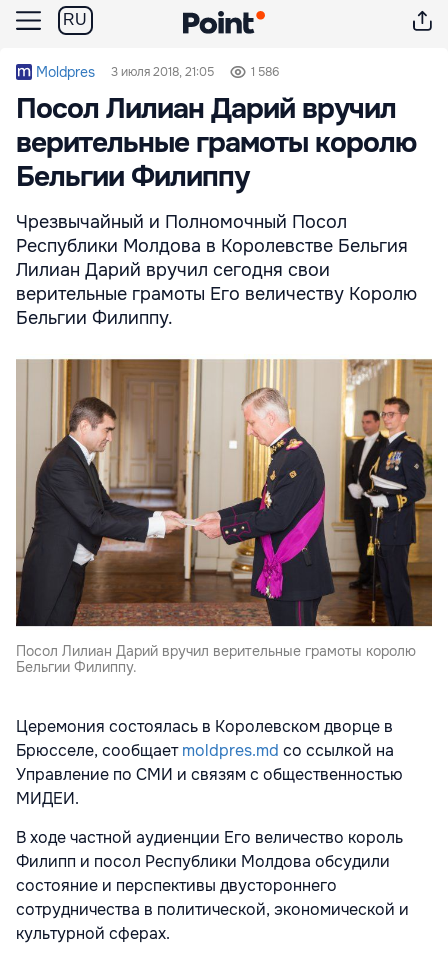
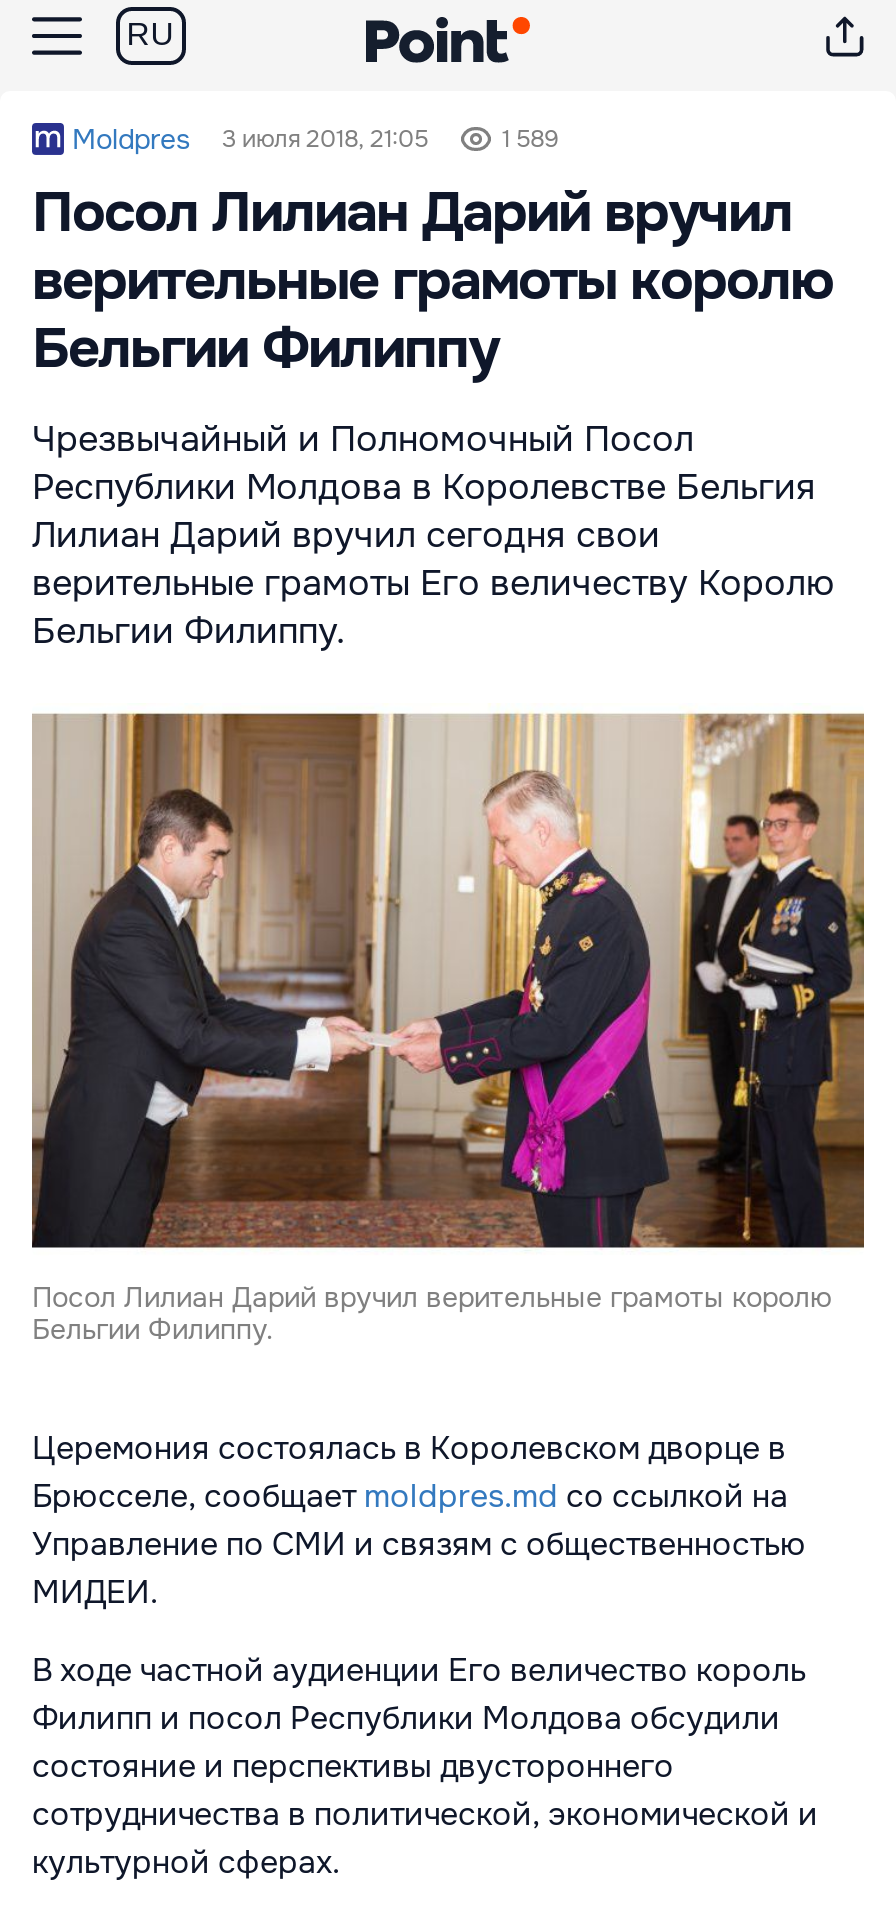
[251,64,279,80] 1 586 -> [502,123,558,155] 1 589

